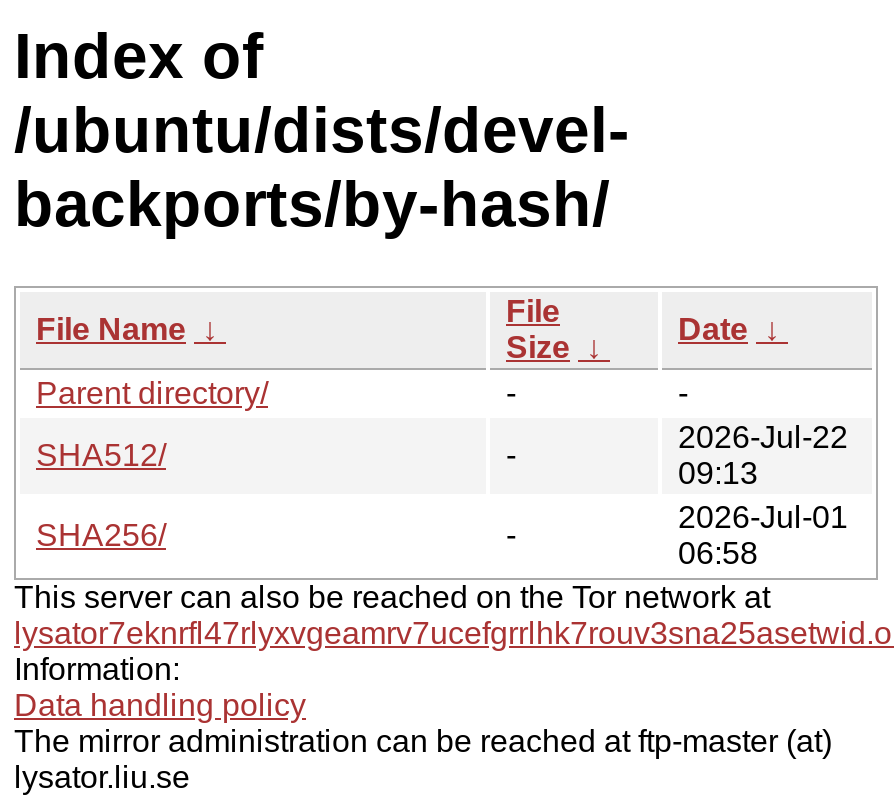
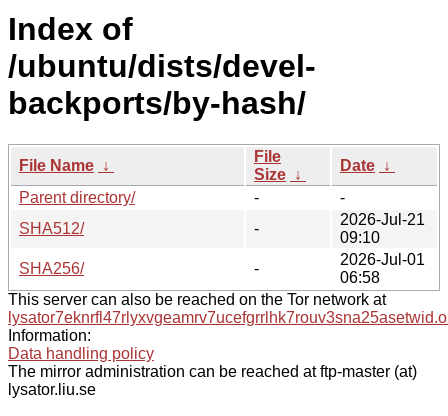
[678,420,848,490] 2026-Jul-22 | 09:13 -> [340,211,425,246] 2026-Jul-21 | 09:10

